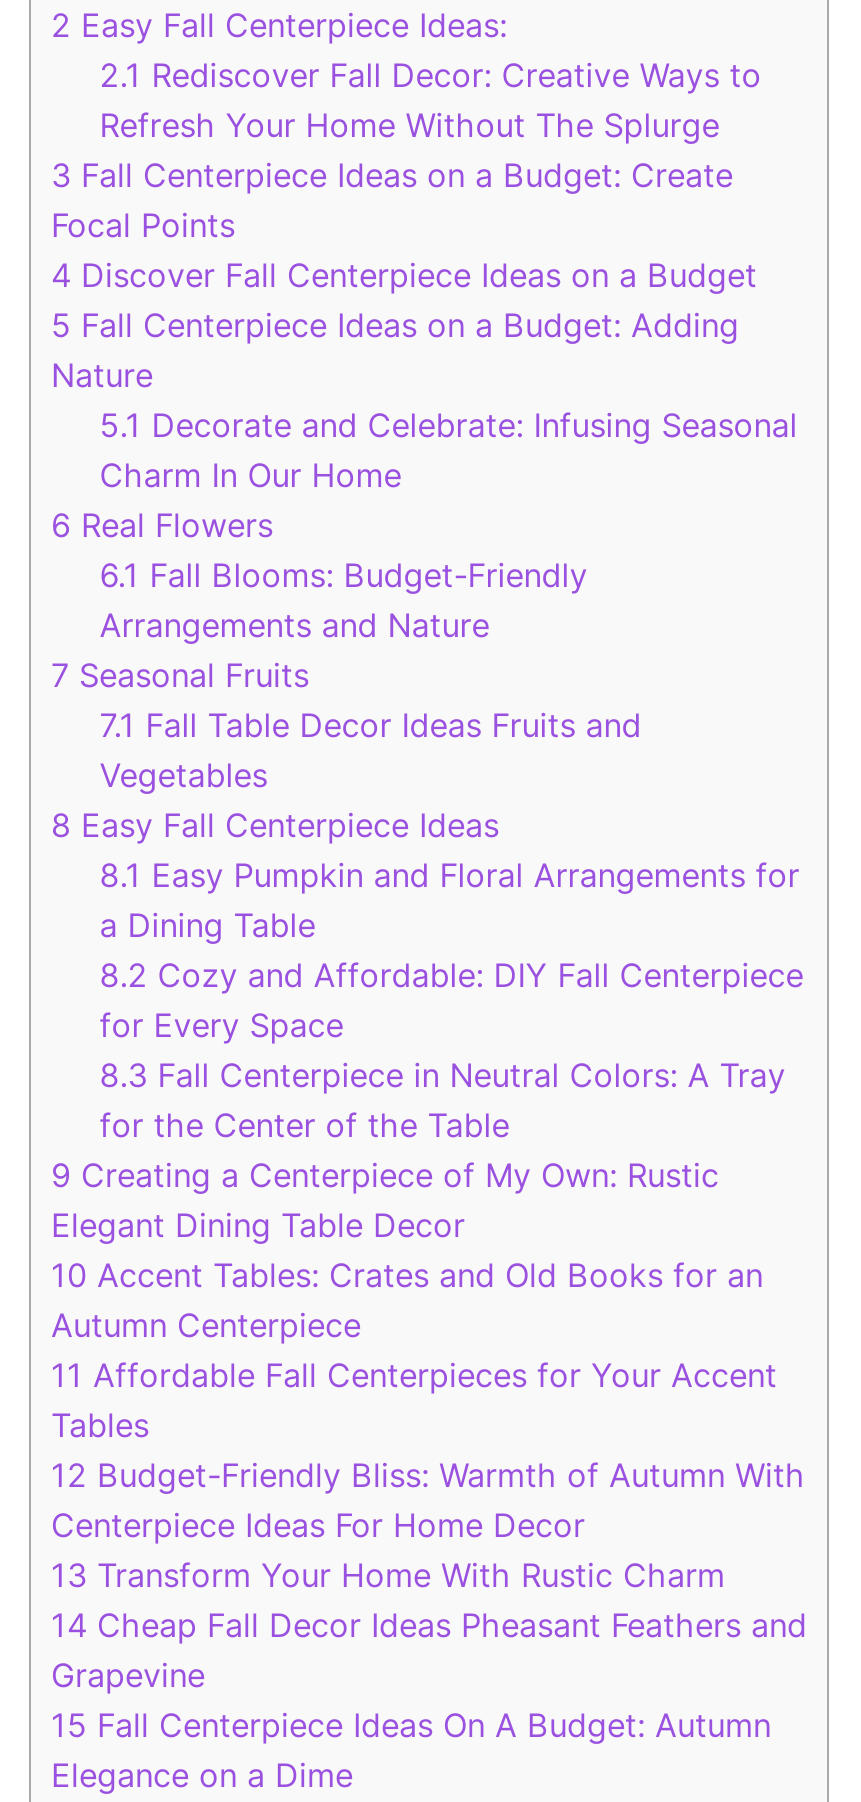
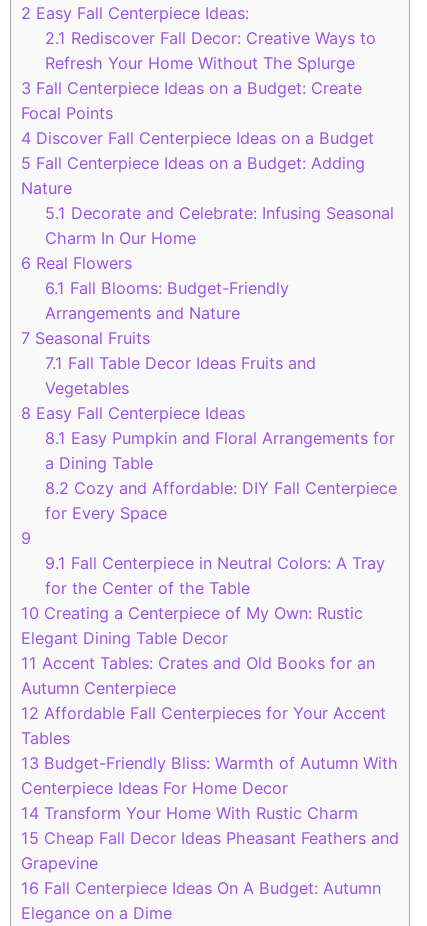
[99,1056,785,1096] 8.3 Fall Centerpiece in Neutral Colors: A Tray -> [21,528,385,573] 9 | 9.1 Fall Centerpiece in Neutral Colors: A Tray
[51,1156,719,1196] 9 Creating a Centerpiece of My Own: Rustic -> [21,603,363,623] 10 Creating a Centerpiece of My Own: Rustic
[51,1256,763,1296] 10 Accent Tables: Crates and Old Books for an -> [21,653,375,673] 11 Accent Tables: Crates and Old Books for an
[51,1356,777,1396] 11 Affordable Fall Centerpieces for Your Accent -> [21,703,386,723] 12 Affordable Fall Centerpieces for Your Accent
[51,1456,805,1496] 12 Budget-Friendly Bliss: Warmth of Autumn With -> [21,753,398,773] 13 Budget-Friendly Bliss: Warmth of Autumn With
[51,1556,725,1596] 13 Transform Your Home With Rustic Charm -> [21,803,358,823] 14 Transform Your Home With Rustic Charm
[51,1606,807,1646] 14 Cheap Fall Decor Ideas Pheasant Feathers and -> [21,828,399,848] 15 Cheap Fall Decor Ideas Pheasant Feathers and
[51,1706,771,1746] 15 Fall Centerpiece Ideas On A Budget: Autumn -> [21,878,381,898] 16 Fall Centerpiece Ideas On A Budget: Autumn

